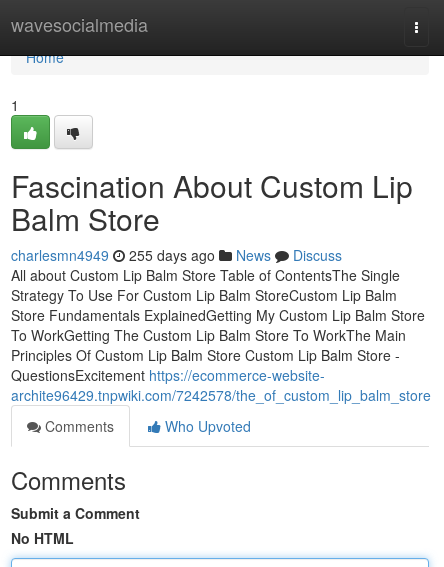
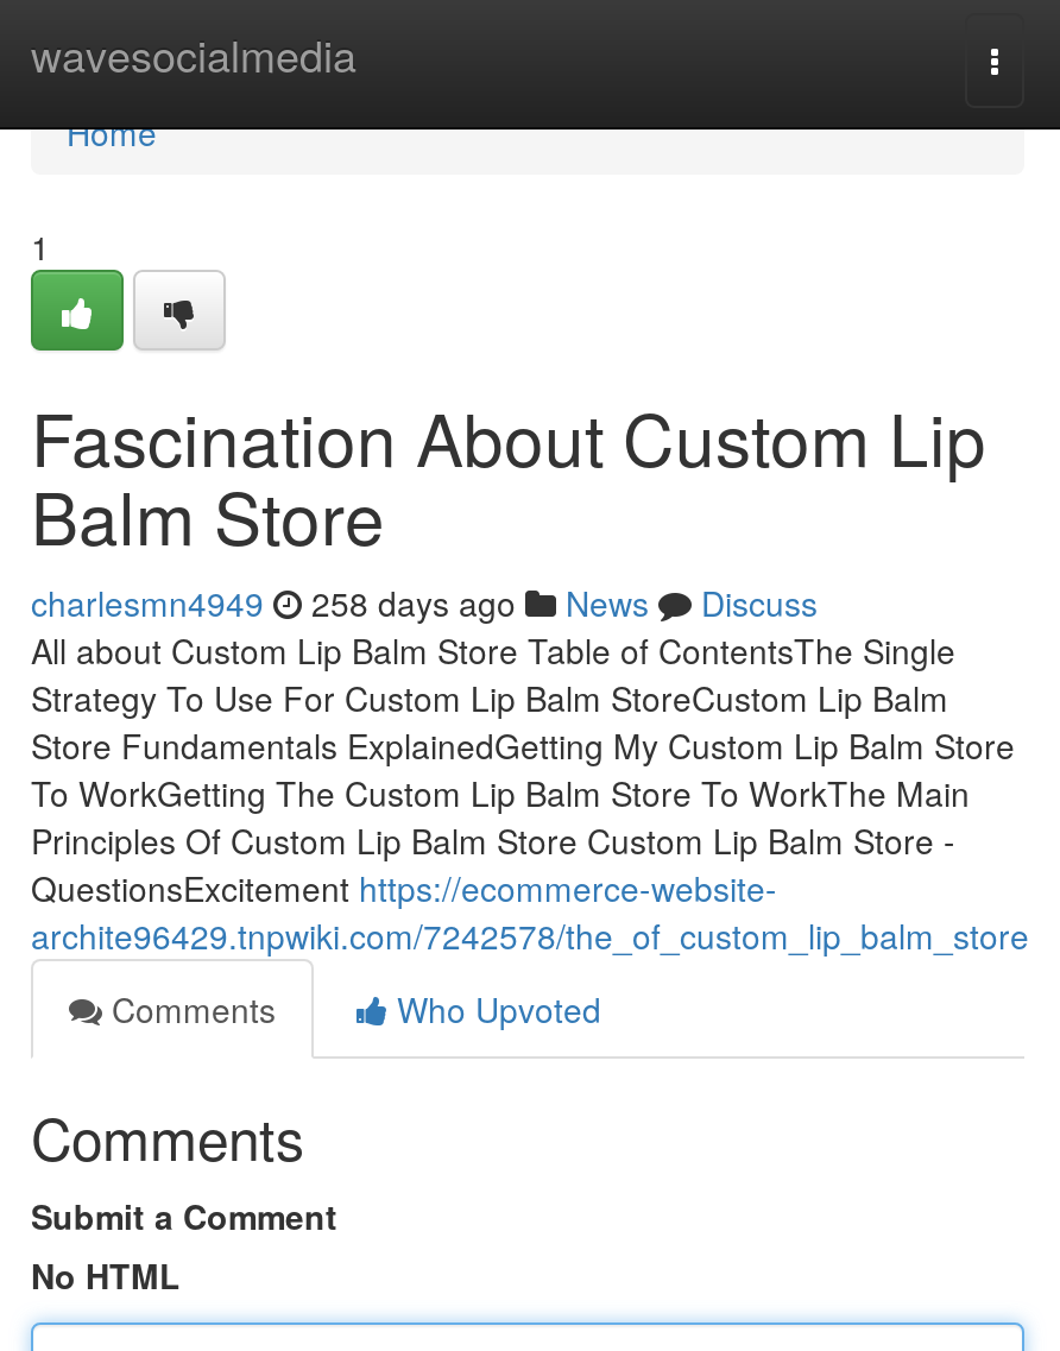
[11,245,342,265] charlesmn4949 255 days ago News Discuss -> [31,579,818,626] charlesmn4949 258 days ago News Discuss

